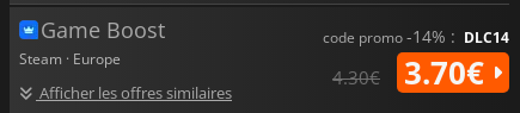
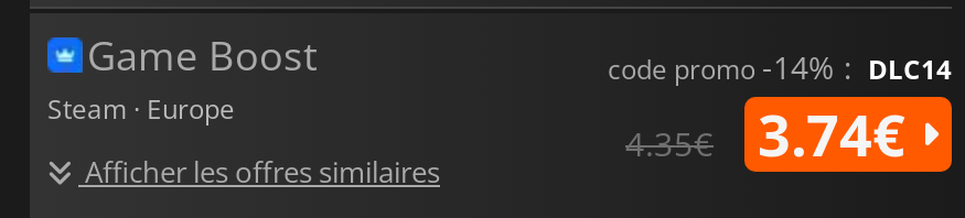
[332,51,493,93] 4.30€ | 3.70€ -> [625,94,921,173] 4.35€ | 3.74€

